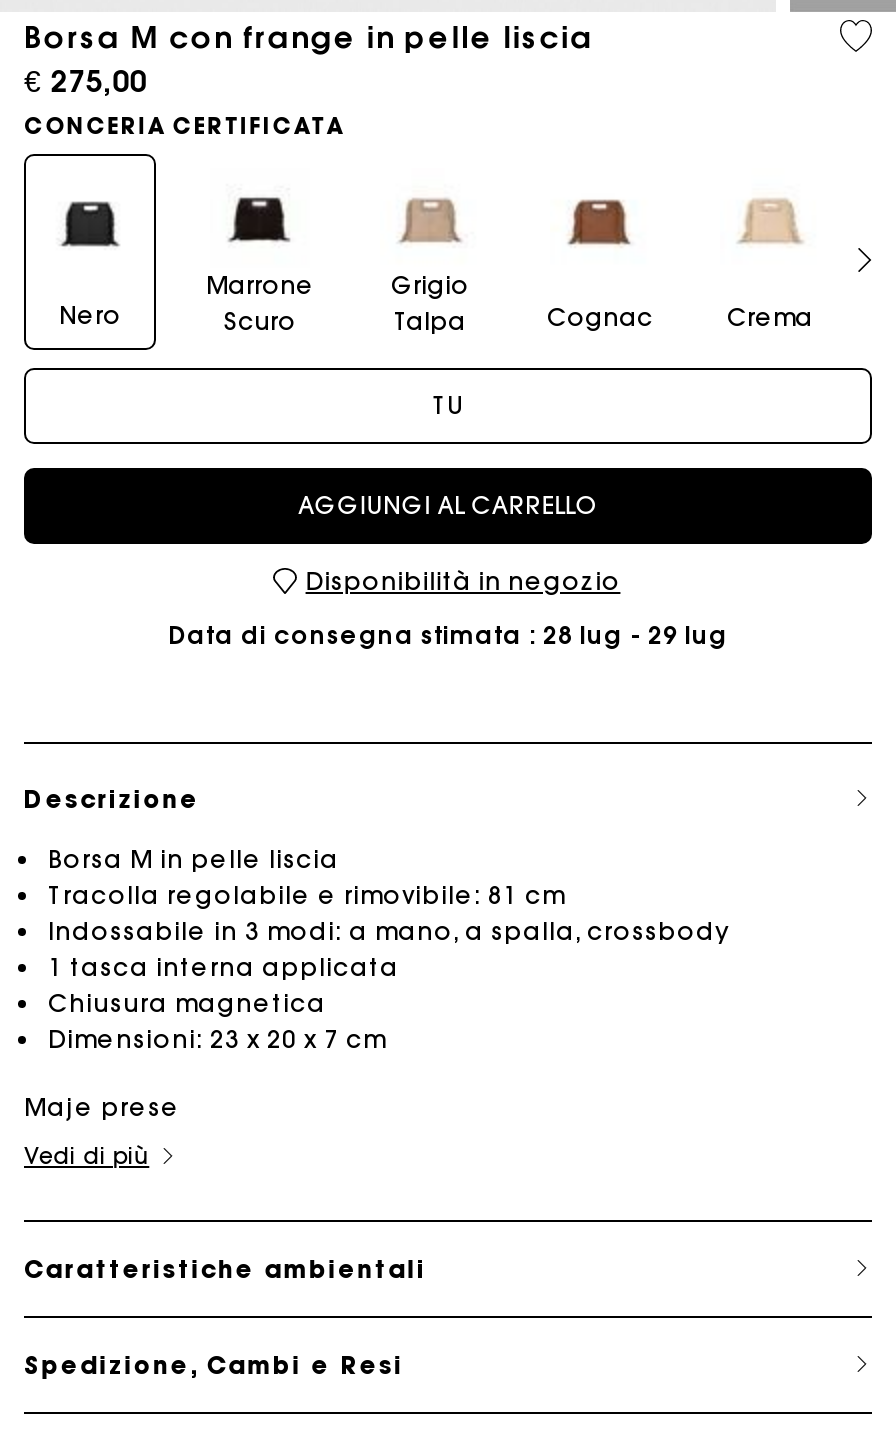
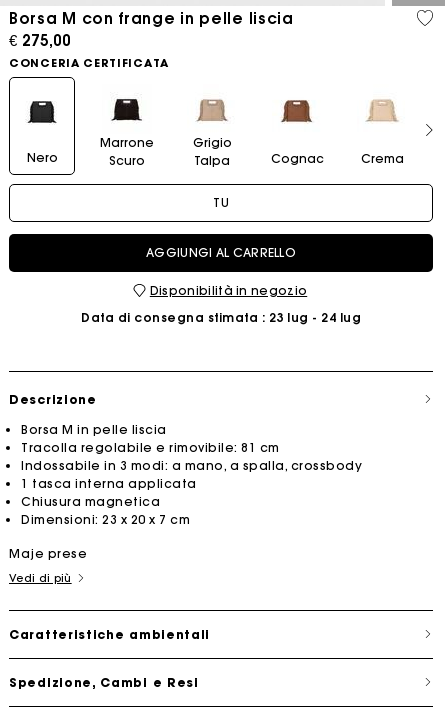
[168,619,728,649] Data di consegna stimata: 28 lug - 29 lug -> [81,310,361,325] Data di consegna stimata: 23 lug - 24 lug

